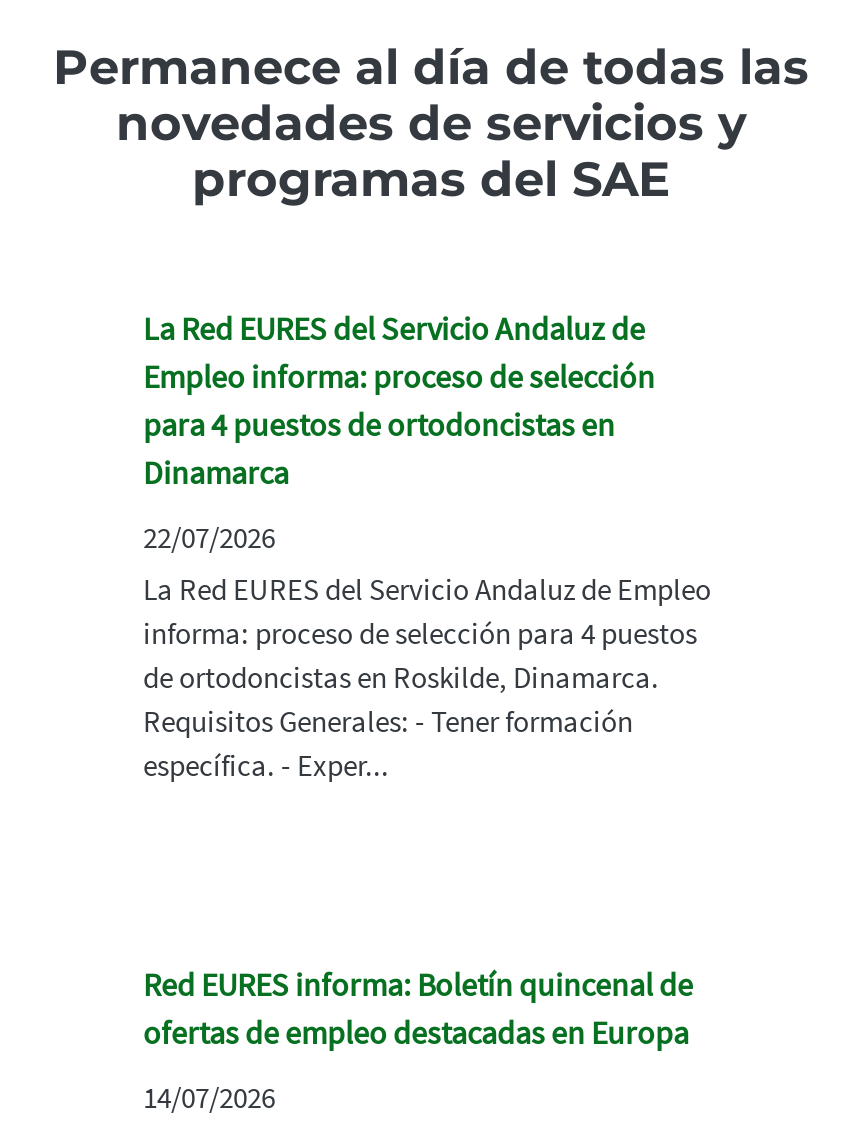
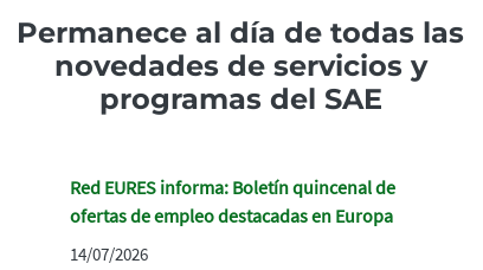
[143,307,711,783] La Red EURES del Servicio Andaluz de | Empleo informa: proceso de selección | para 4 puestos de ortodoncistas en | Dinamarca | 22/07/2026 | La Red EURES del Servicio Andaluz de Empleo | informa: proceso de selección para 4 puestos | de ortodoncistas en Roskilde, Dinamarca. | Requisitos Generales: - Tener formación | específica. - Exper... -> none

